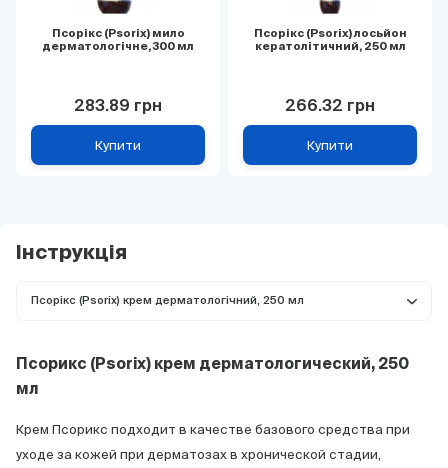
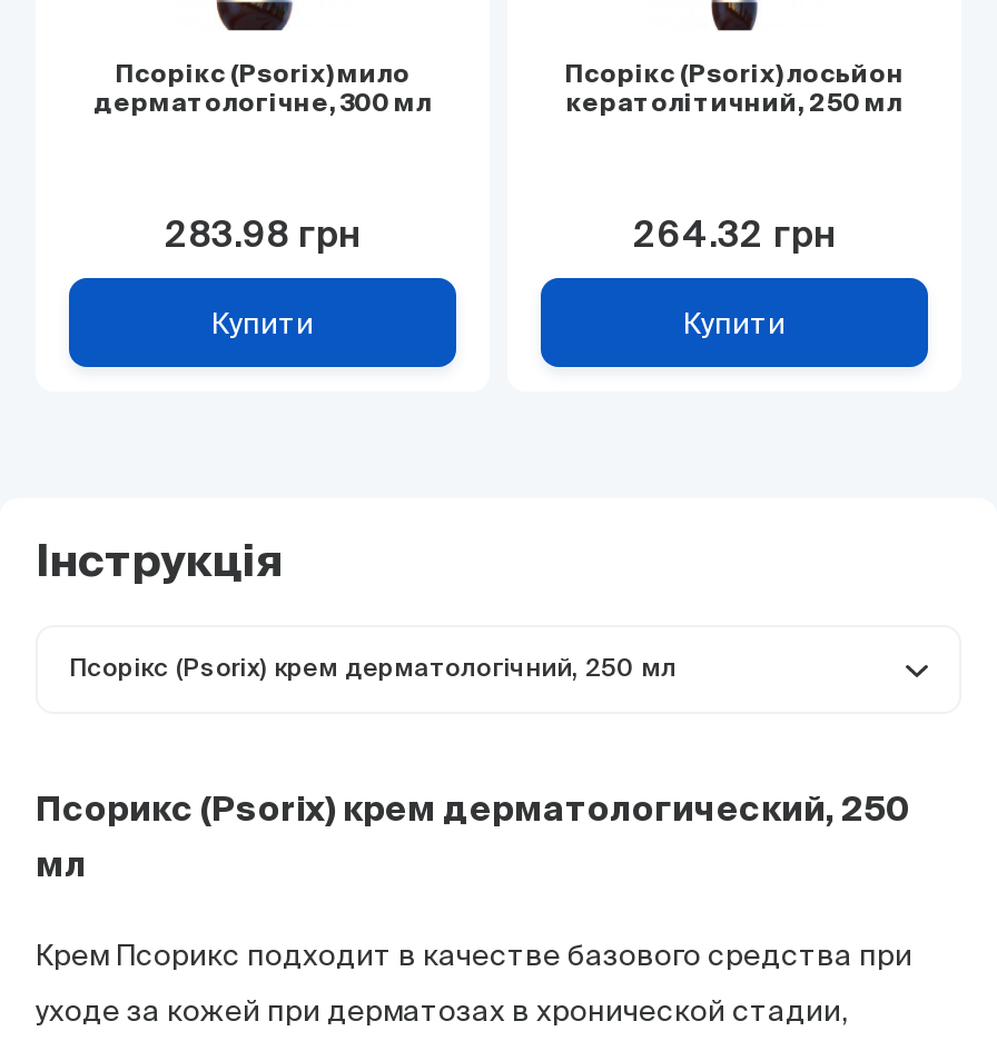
[74,95,162,113] 283.89 грн -> [165,212,361,252] 283.98 грн
[285,95,375,113] 266.32 грн -> [633,212,836,252] 264.32 грн

